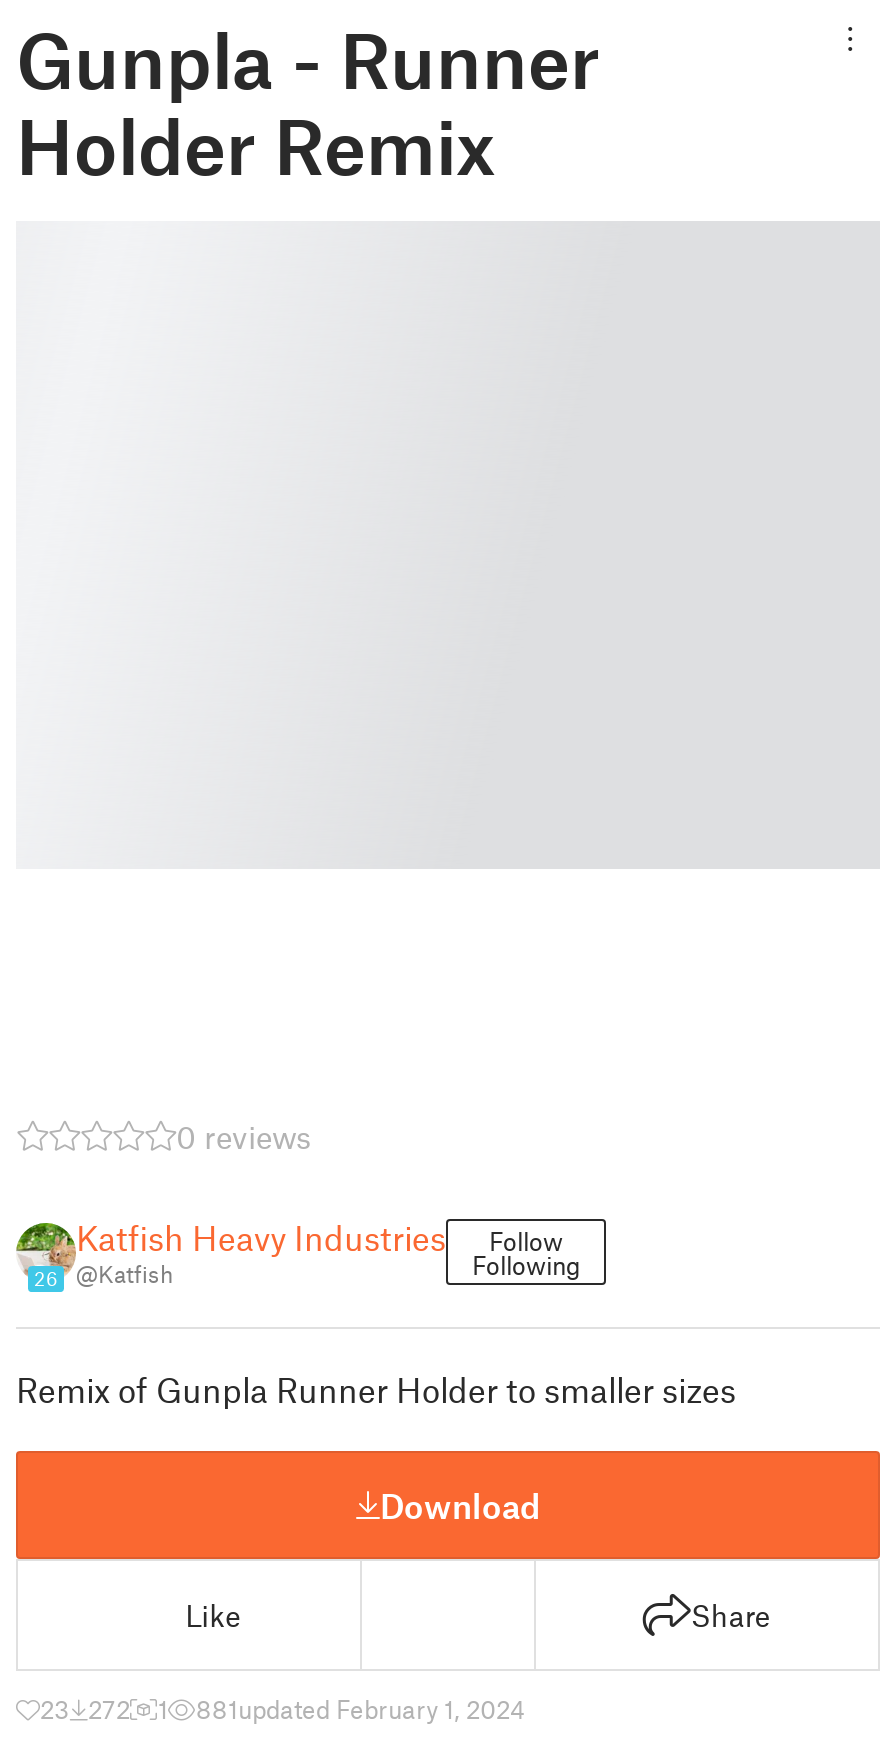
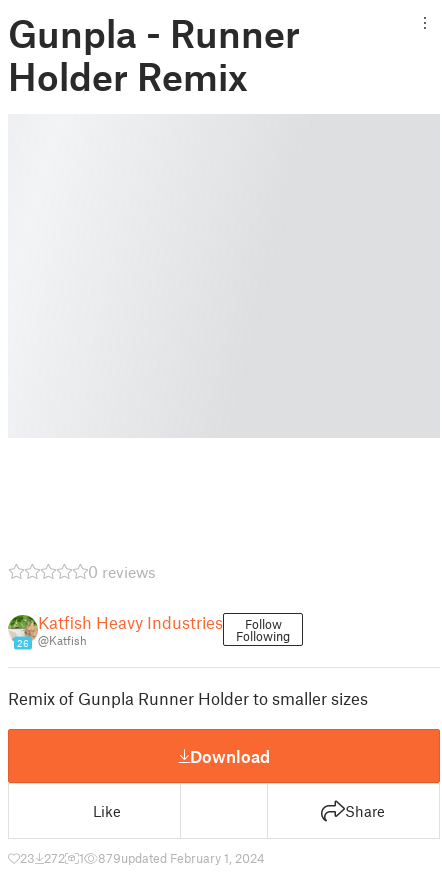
[196,1693,526,1725] 881updated February 1, 2024 -> [98,850,265,866] 879updated February 1, 2024

